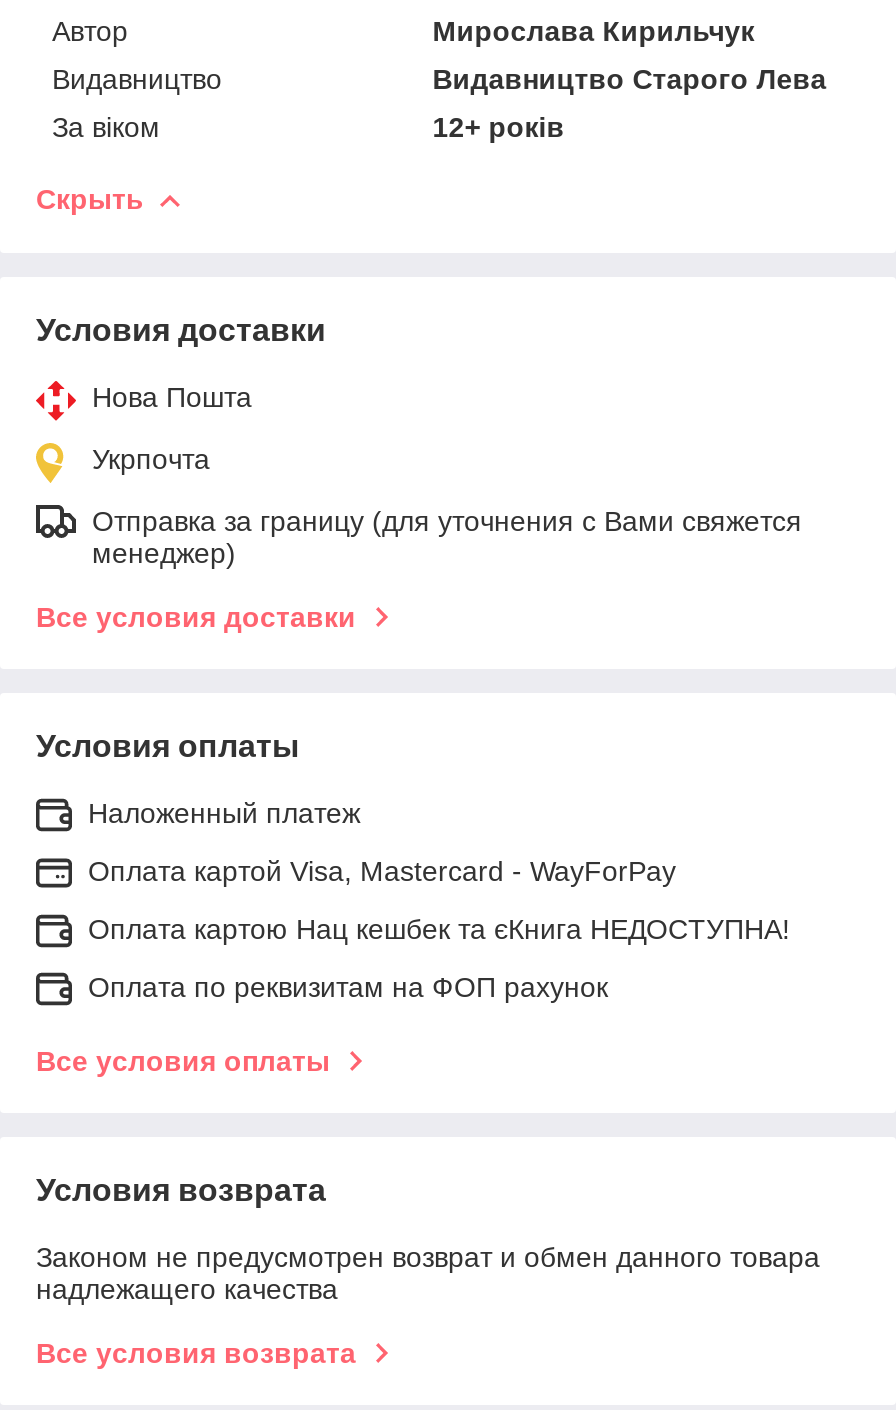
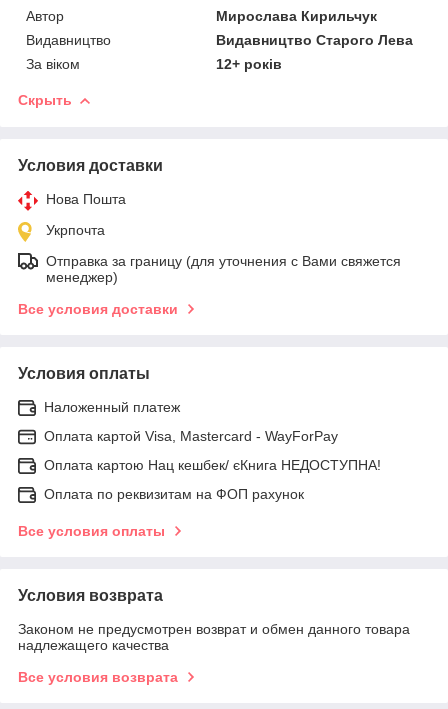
[88,913,790,945] Оплата картою Нац кешбек та єКнига НЕДОСТУПНА! -> [44,457,381,473] Оплата картою Нац кешбек/ єКнига НЕДОСТУПНА!

